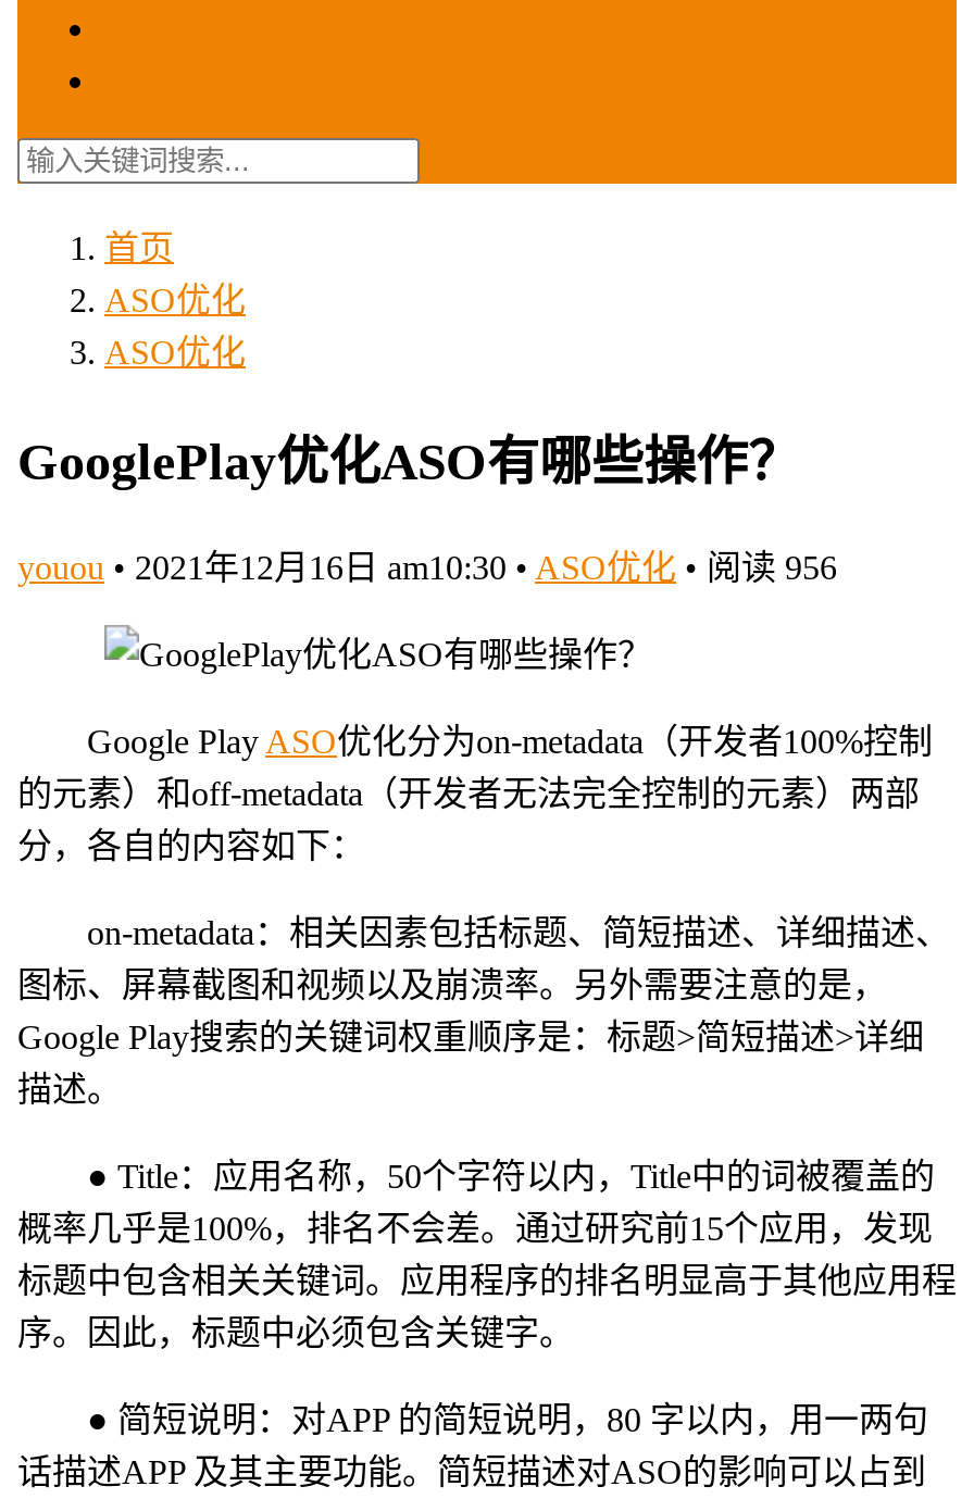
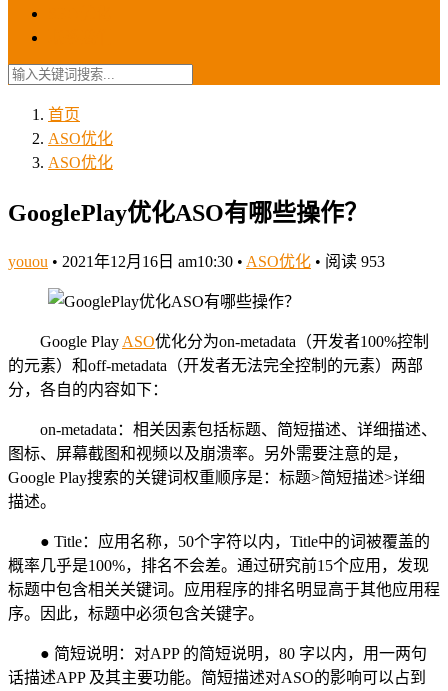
[17,549,837,585] youou • 2021年12月16日 am10:30 • ASO优化 • 阅读 956 -> [8,253,385,270] youou • 2021年12月16日 am10:30 • ASO优化 • 阅读 953

